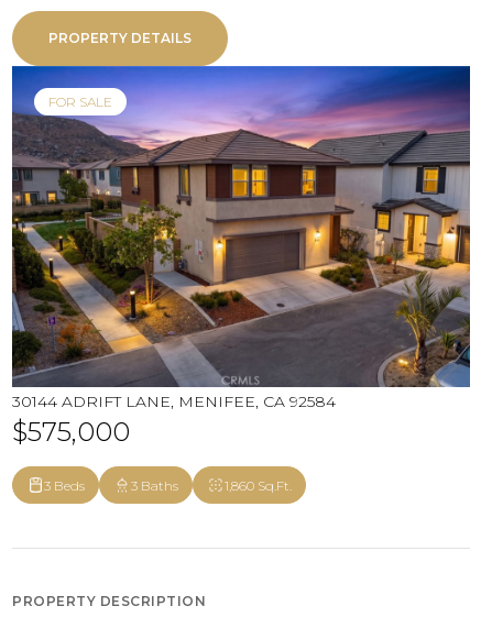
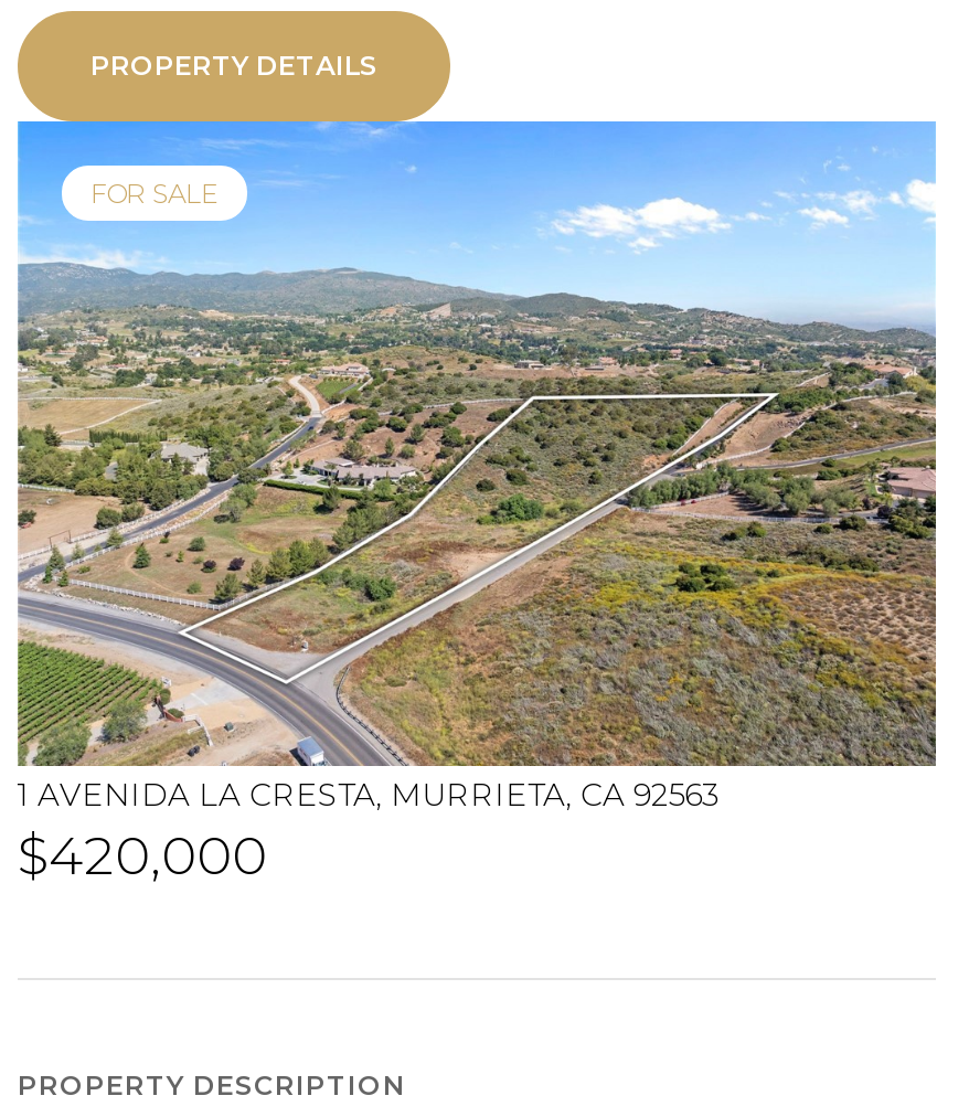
[11,65,471,493] [image] | 30144 ADRIFT LANE, MENIFEE, CA 92584 | $575,000 | 3 Beds | 3 Baths | 1,860 Sq.Ft. -> [15,119,938,887] [image] | 1 AVENIDA LA CRESTA, MURRIETA, CA 92563 | $420,000

